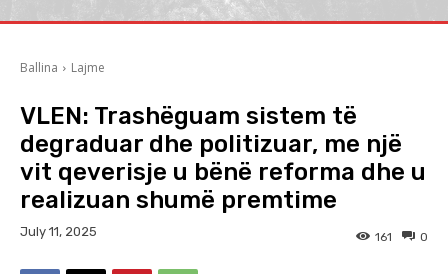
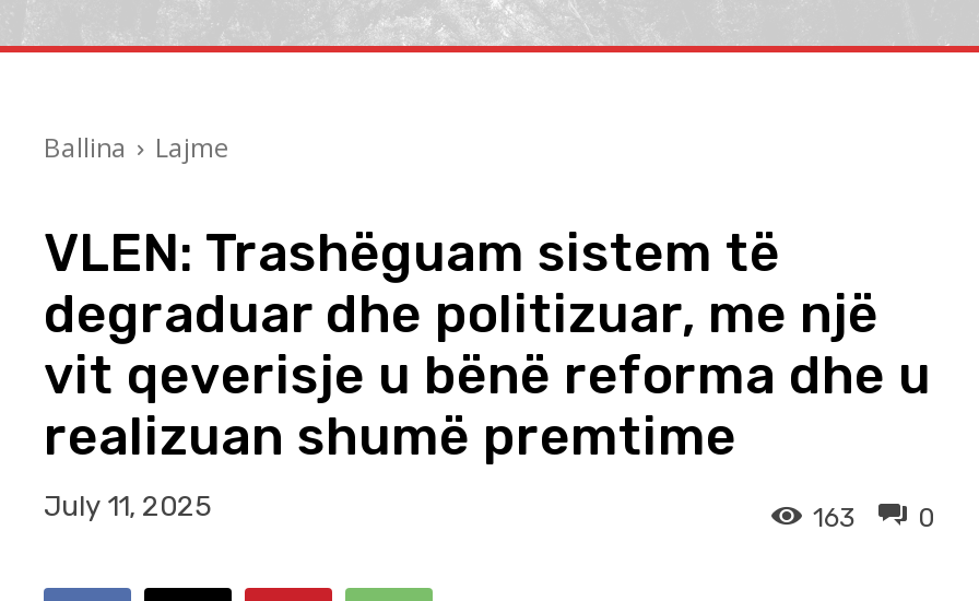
[375,230,428,244] 161 0 -> [813,502,935,533] 163 0

